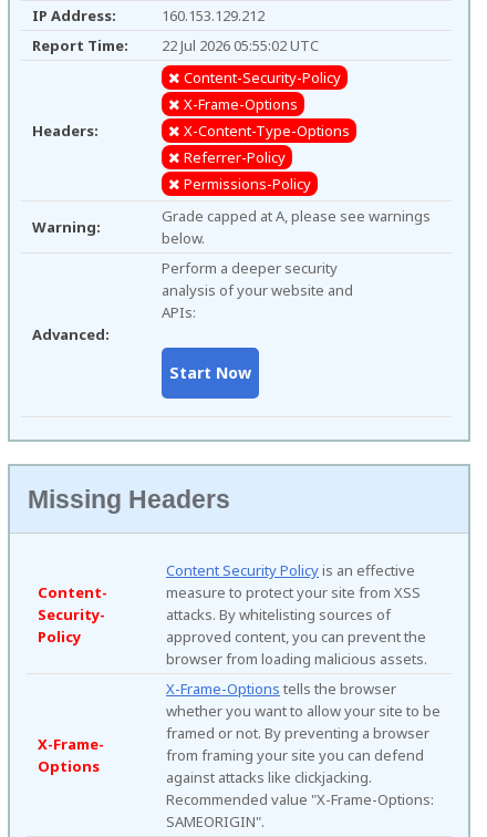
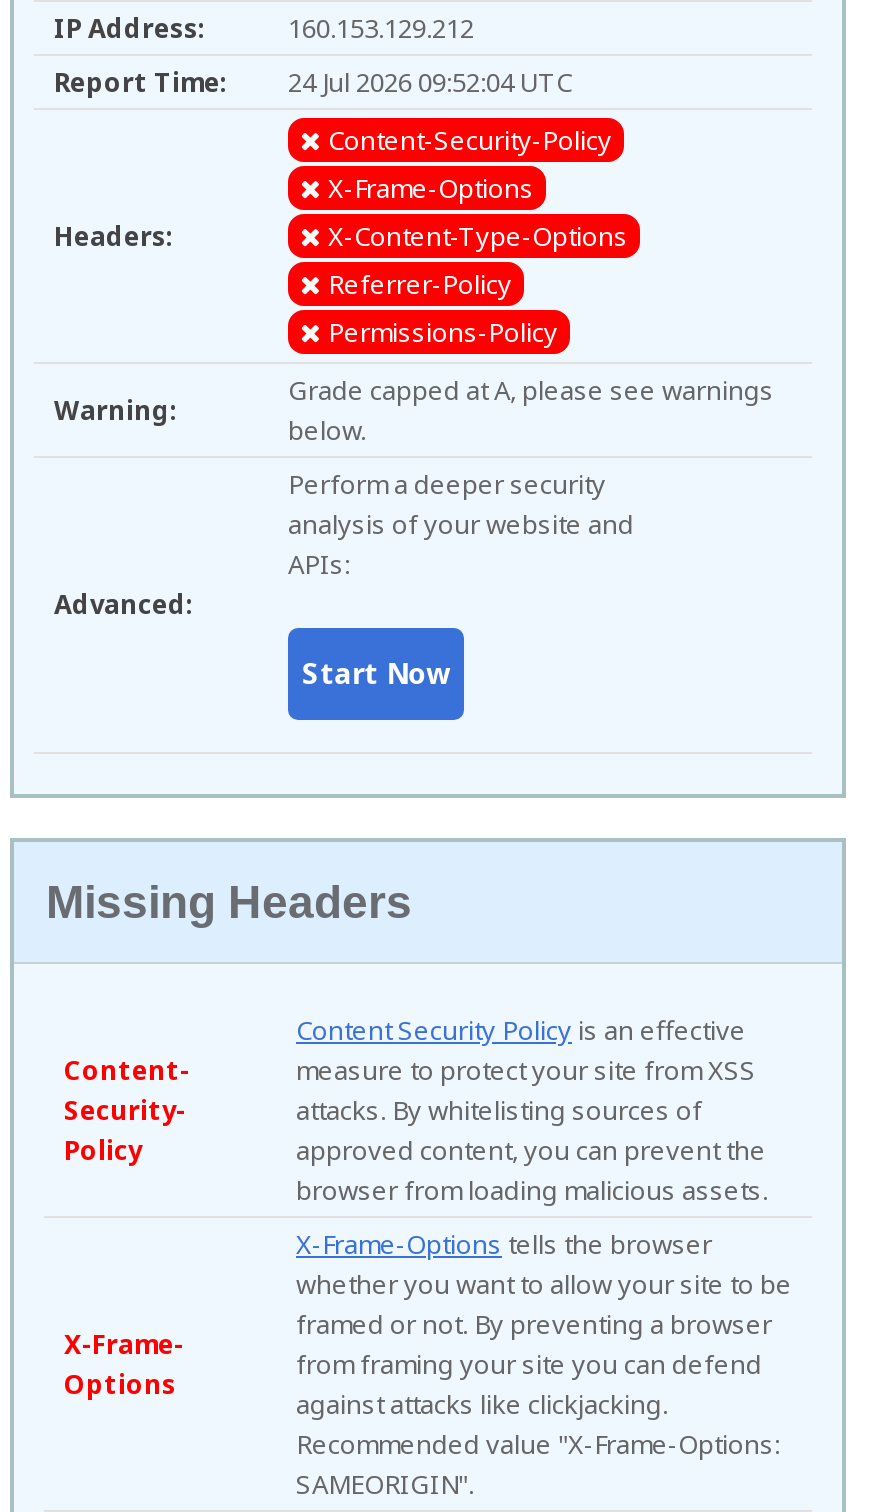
[32,36,319,56] Report Time: 22 Jul 2026 05:55:02 UTC -> [54,65,572,101] Report Time: 24 Jul 2026 09:52:04 UTC

